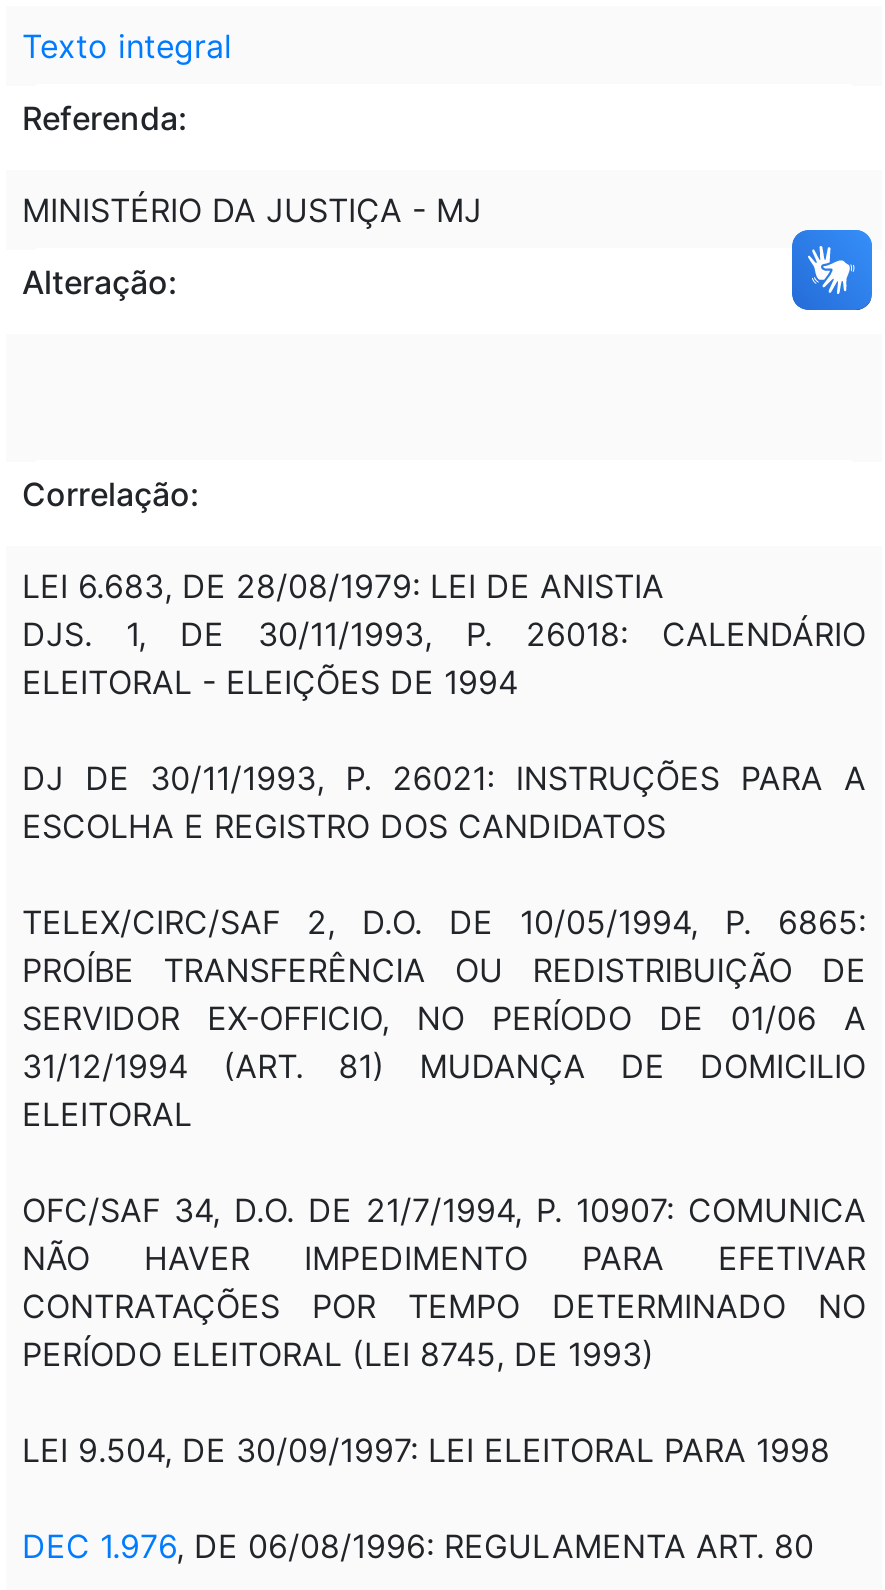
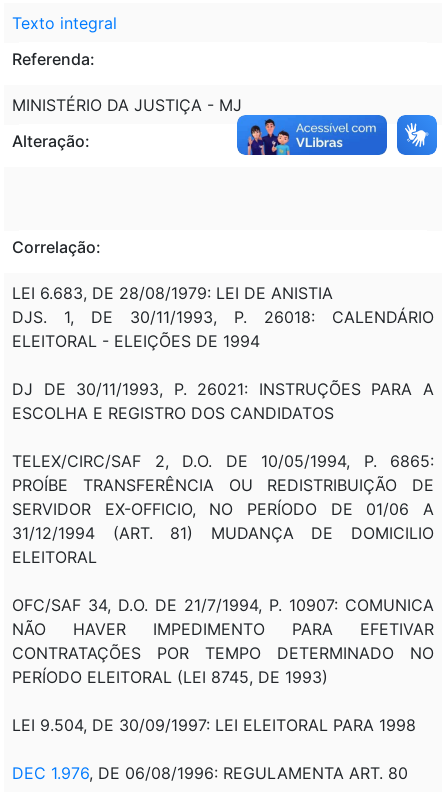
none -> [236,114,388,156] [image]

